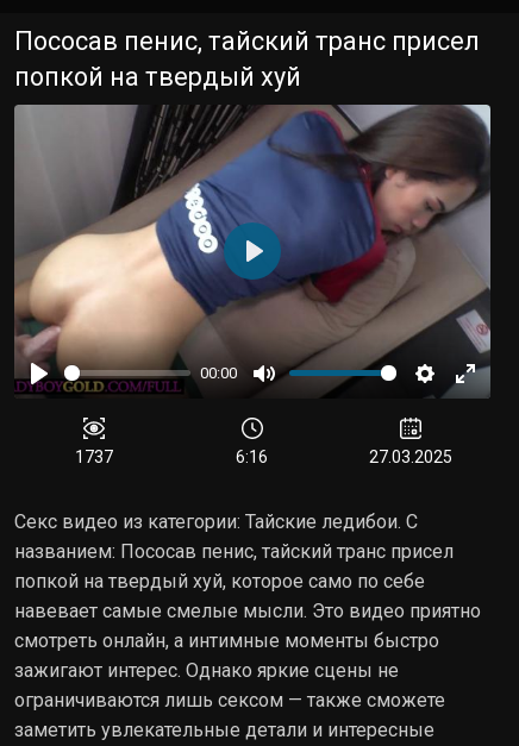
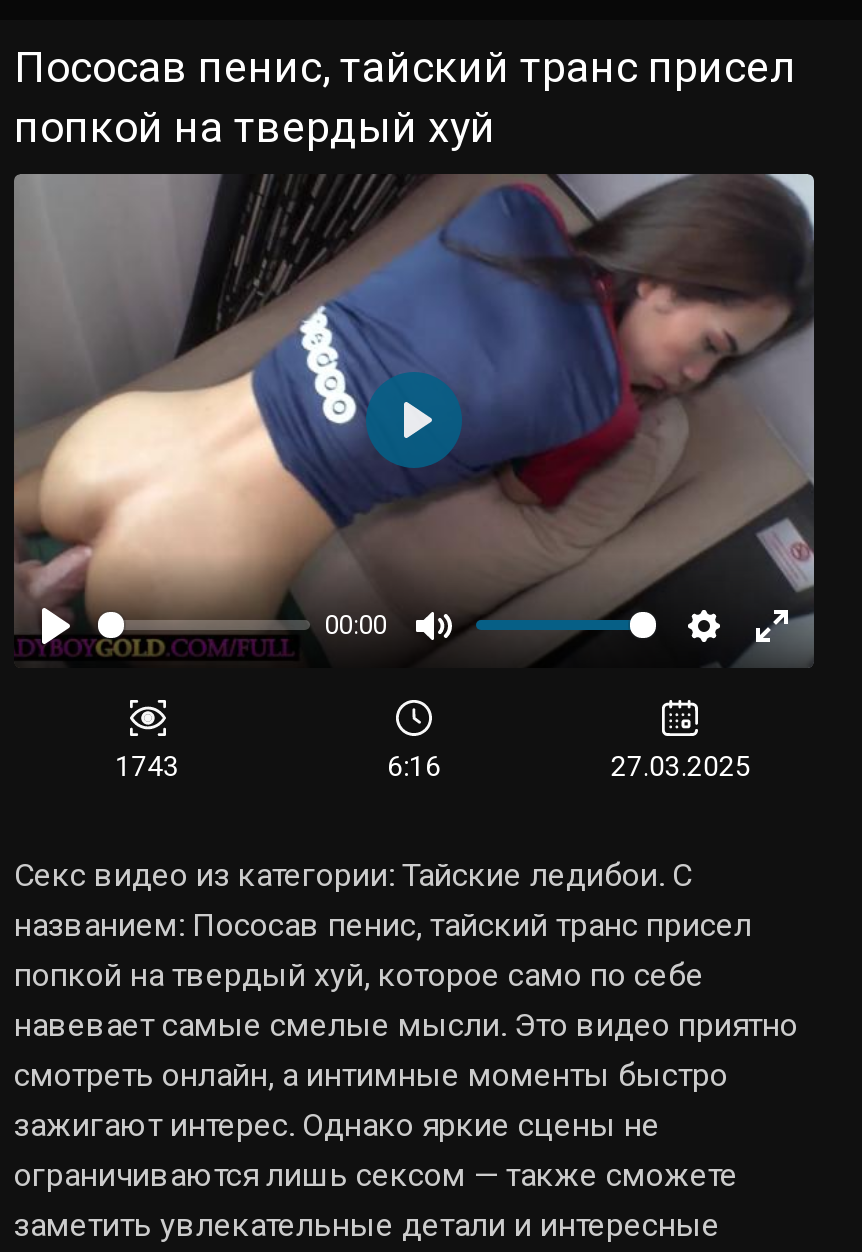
[75,447,113,466] 1737 -> [115,750,179,782] 1743

